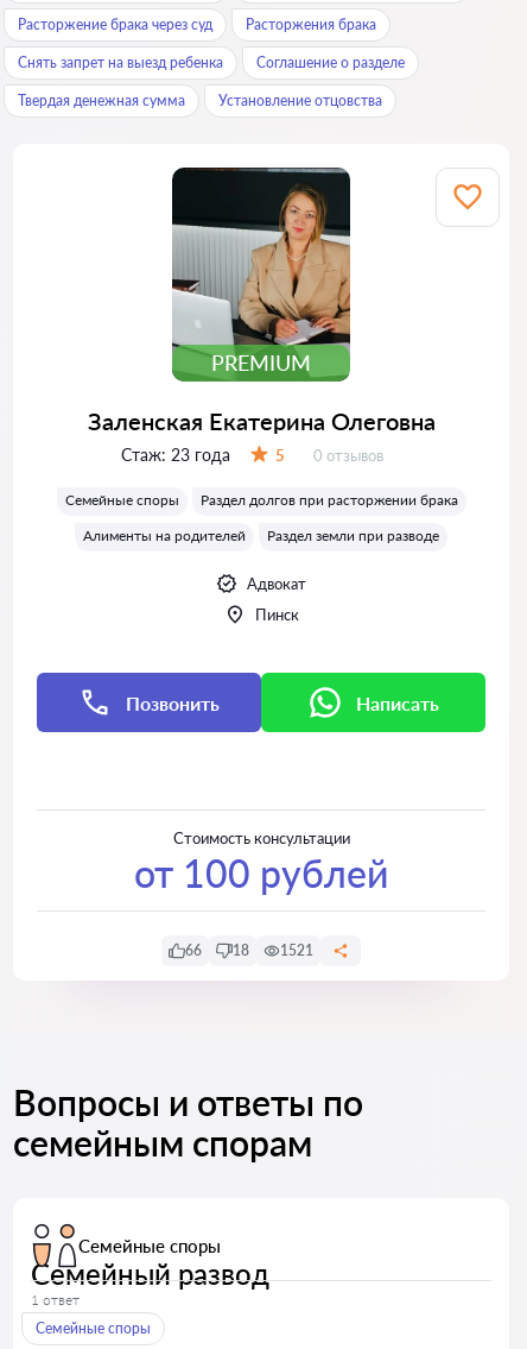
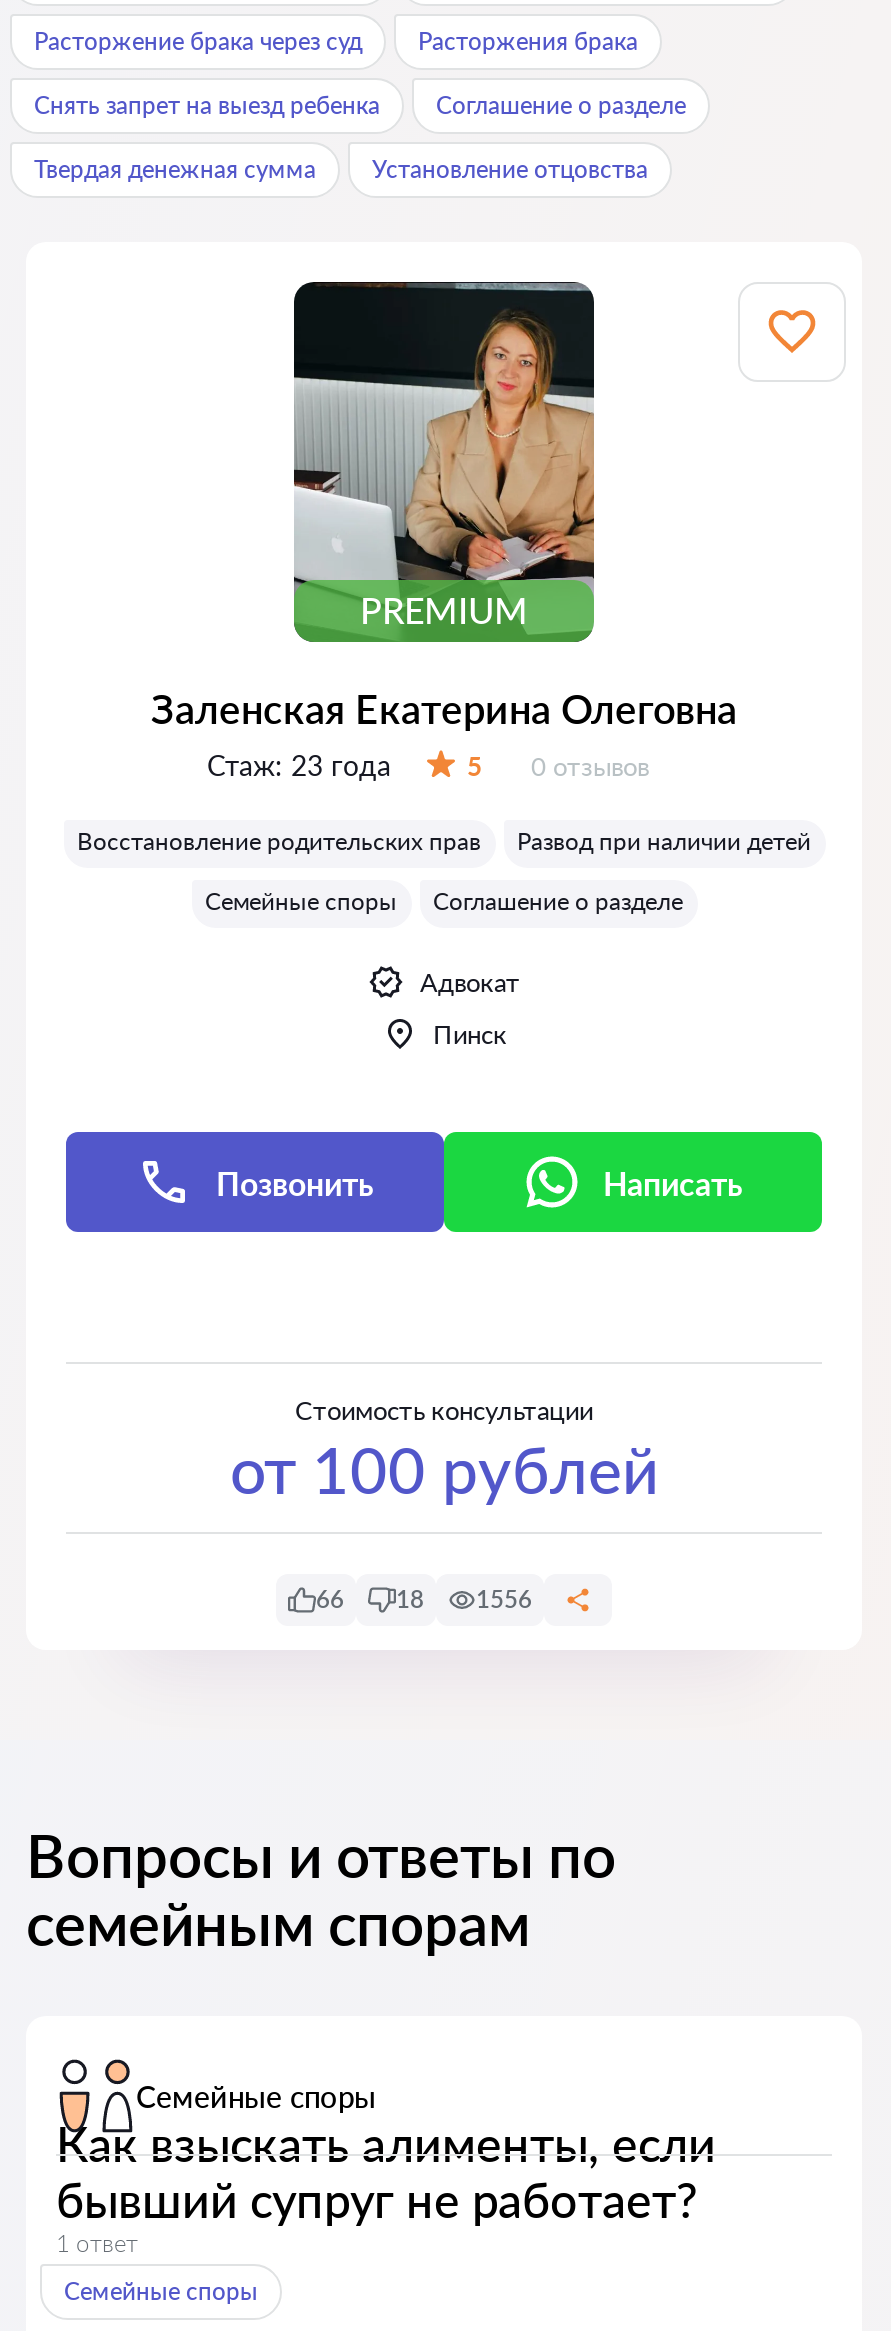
none -> [77,826,811,856] Восстановление родительских прав | Развод при наличии детей
[83,491,458,544] Раздел долгов при расторжении брака | Алименты на родителей | Раздел земли при разводе -> [433,886,683,916] Соглашение о разделе
[185,941,313,959] 66 18 1521 -> [316,1584,532,1614] 66 18 1556
[31,1256,269,1291] Семейный развод -> [56,2114,716,2228] Как взыскать алименты, если | бывший супруг не работает?

